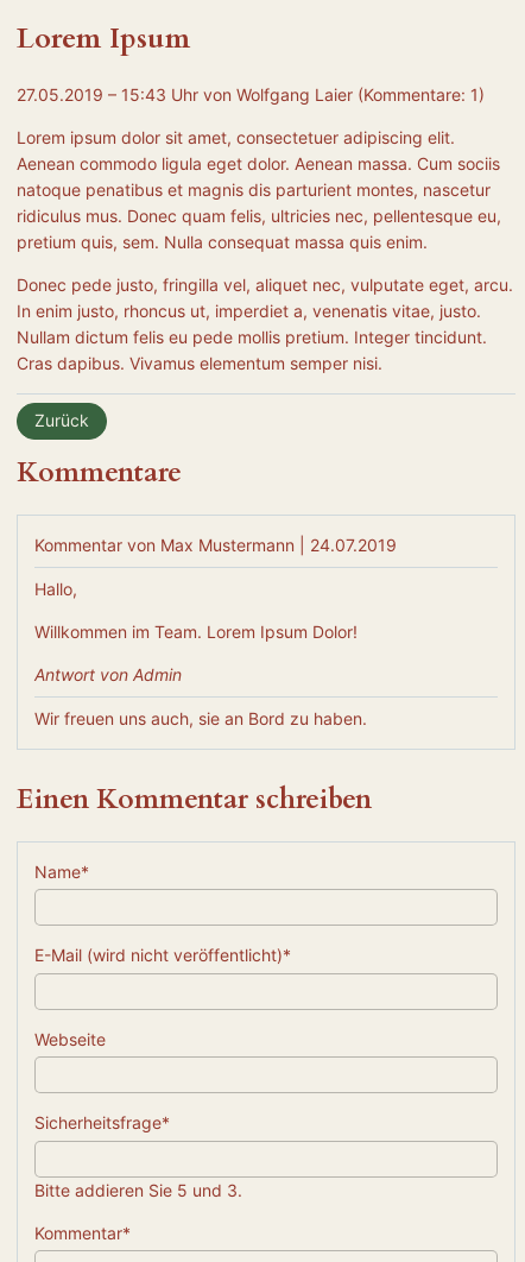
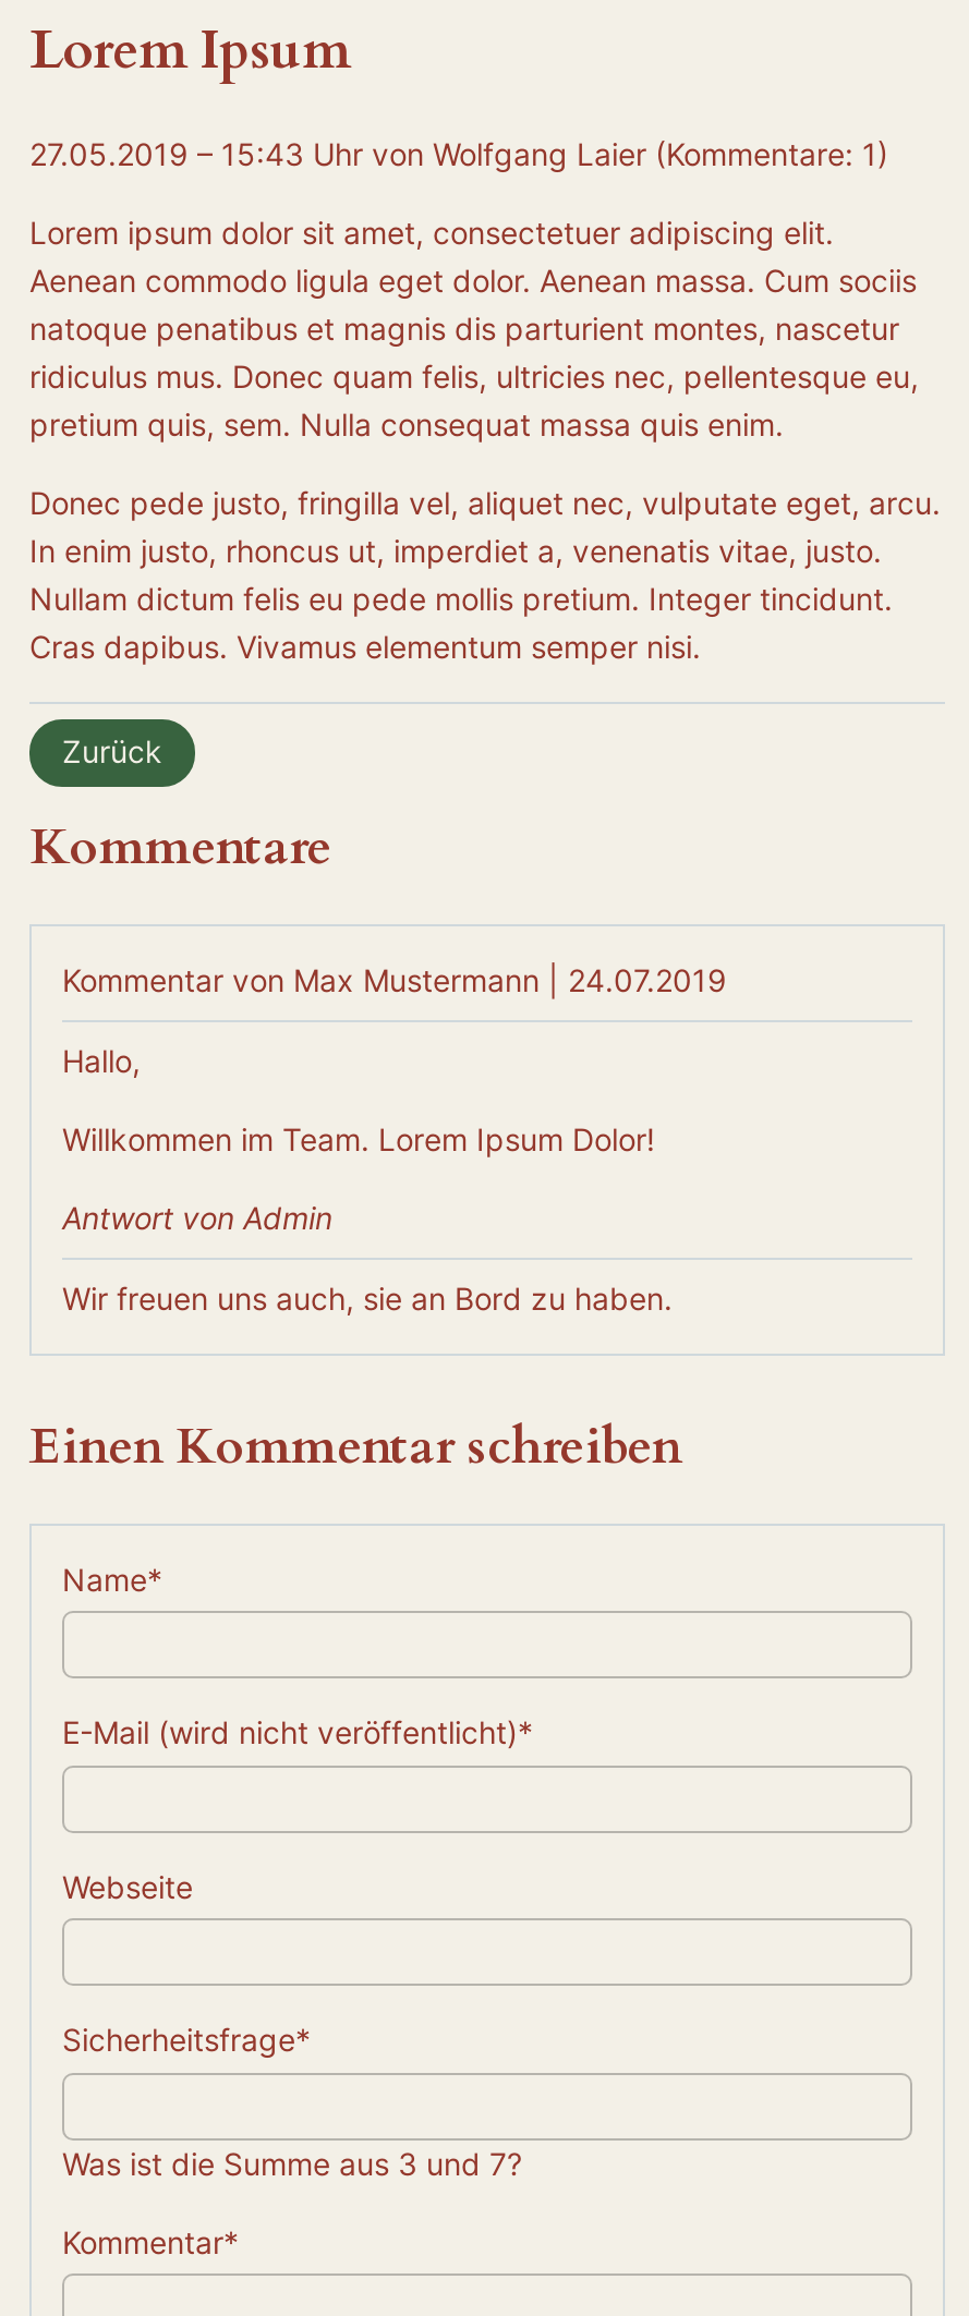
[34,1180,242,1200] Bitte addieren Sie 5 und 3. -> [62,2145,522,2182] Was ist die Summe aus 3 und 7?

